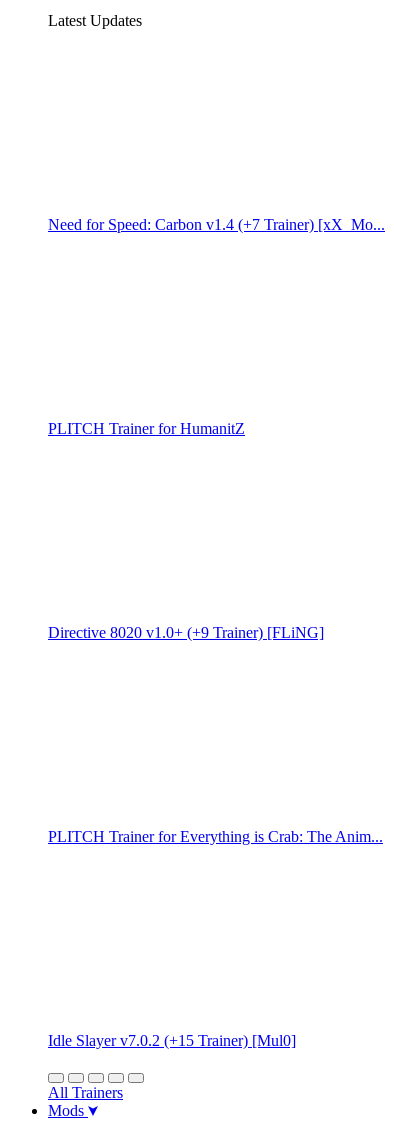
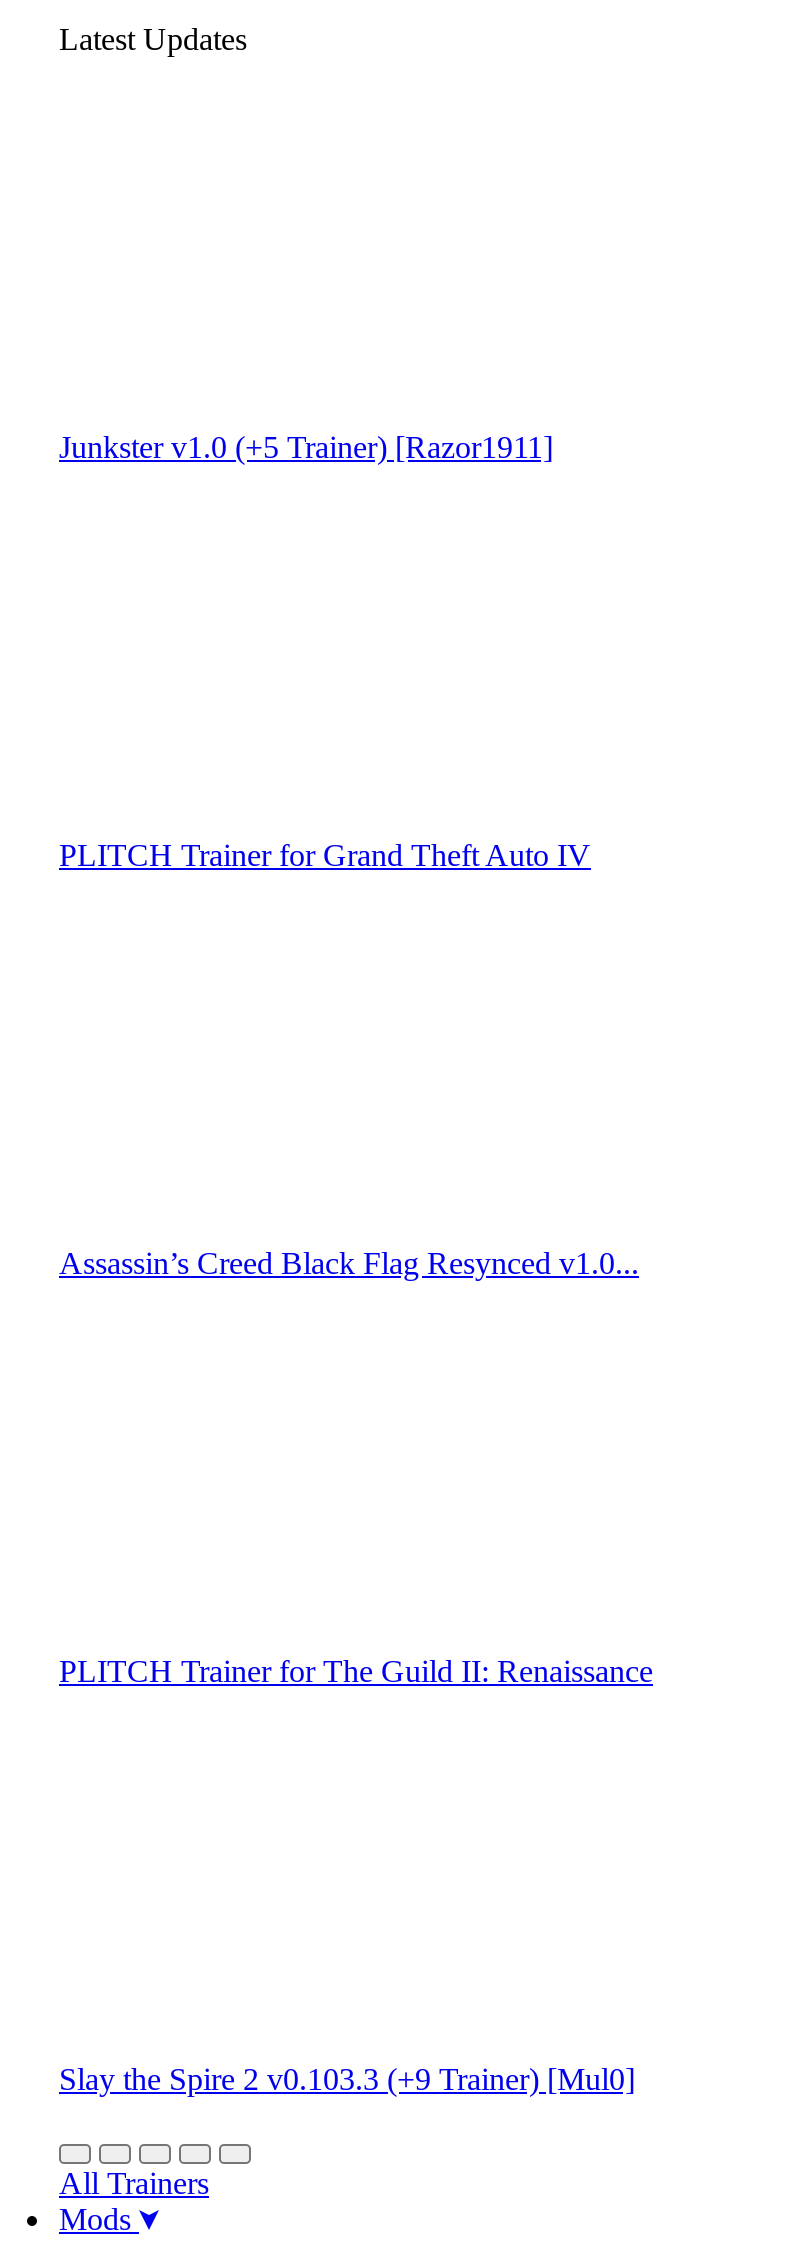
[48,216,385,233] Need for Speed: Carbon v1.4 (+7 Trainer) [xX_Mo... -> [59,430,553,464] Junkster v1.0 (+5 Trainer) [Razor1911]
[48,420,245,437] PLITCH Trainer for HumanitZ -> [59,838,591,872] PLITCH Trainer for Grand Theft Auto IV
[48,624,324,641] Directive 8020 v1.0+ (+9 Trainer) [FLiNG] -> [59,1246,639,1280] Assassin’s Creed Black Flag Resynced v1.0...
[48,828,383,845] PLITCH Trainer for Everything is Crab: The Anim... -> [59,1654,653,1688] PLITCH Trainer for The Guild II: Renaissance
[48,1032,296,1049] Idle Slayer v7.0.2 (+15 Trainer) [Mul0] -> [59,2062,635,2096] Slay the Spire 2 v0.103.3 (+9 Trainer) [Mul0]

